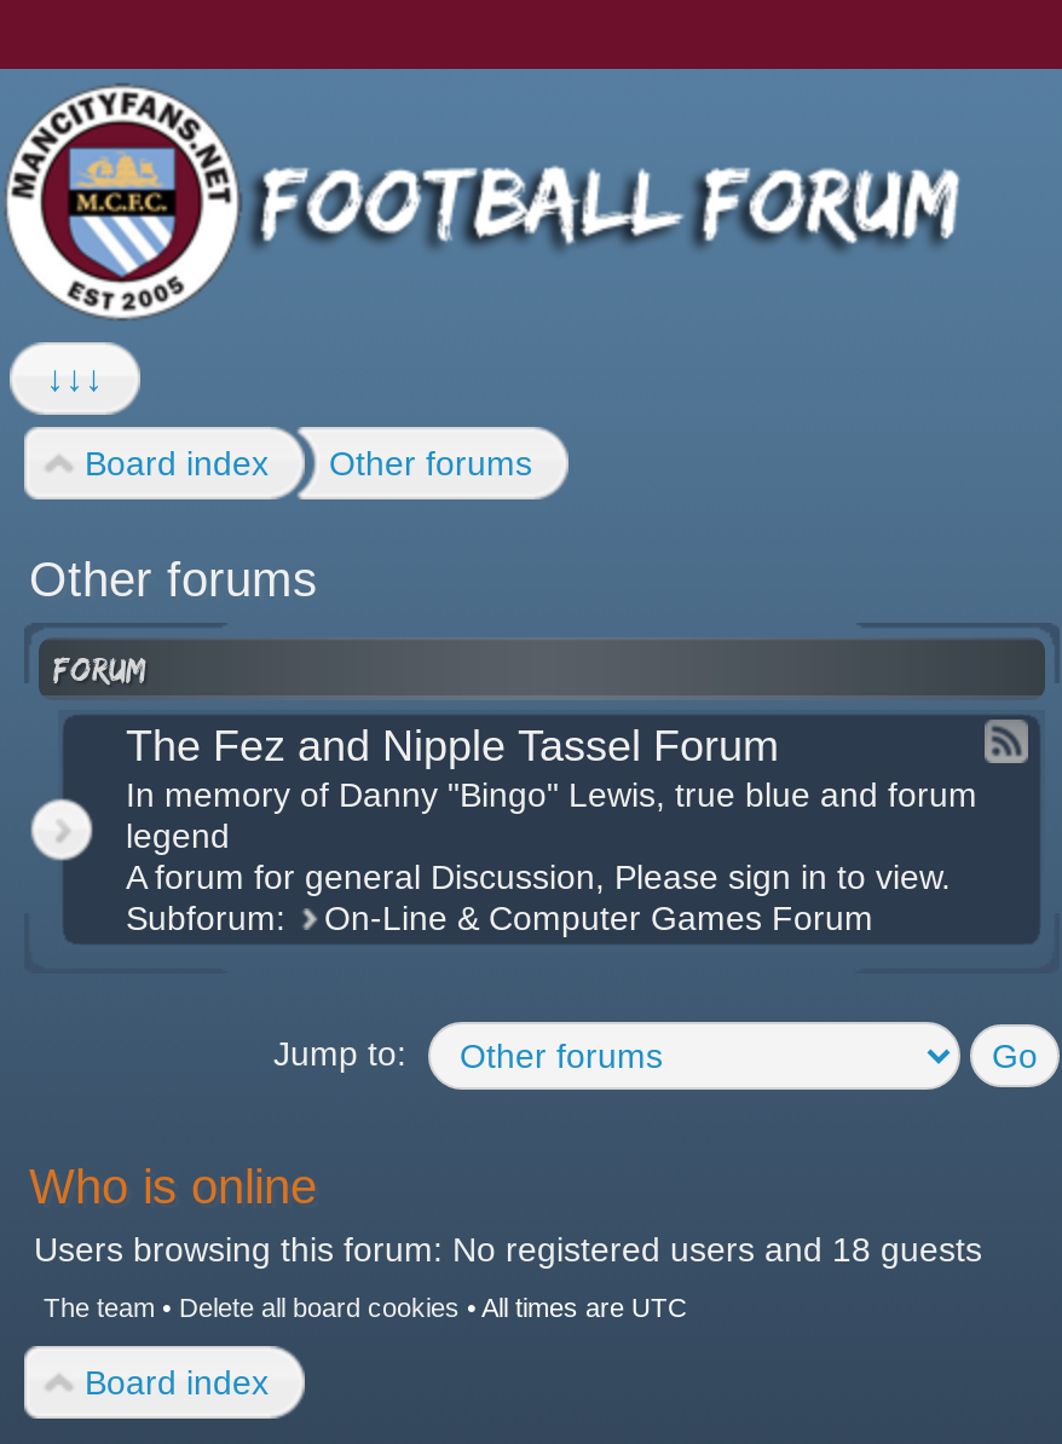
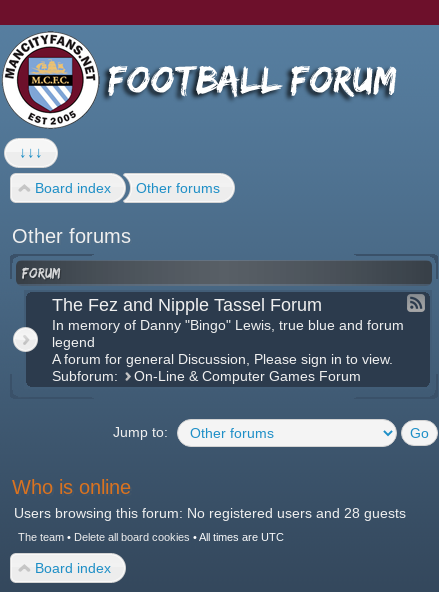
[34,1230,982,1269] Users browsing this forum: No registered users and 18 guests -> [14,505,406,521] Users browsing this forum: No registered users and 28 guests

